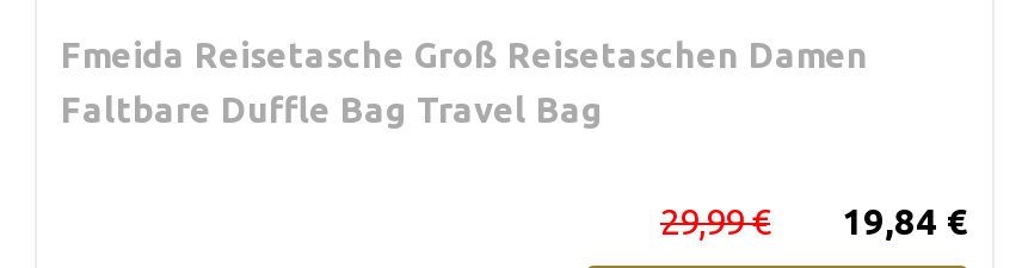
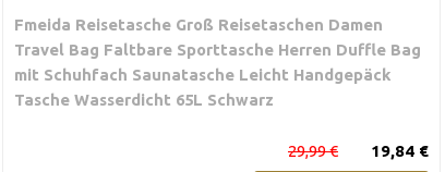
[61,89,603,130] Faltbare Duffle Bag Travel Bag -> [14,40,421,109] Travel Bag Faltbare Sporttasche Herren Duffle Bag | mit Schuhfach Saunatasche Leicht Handgepäck | Tasche Wasserdicht 65L Schwarz

